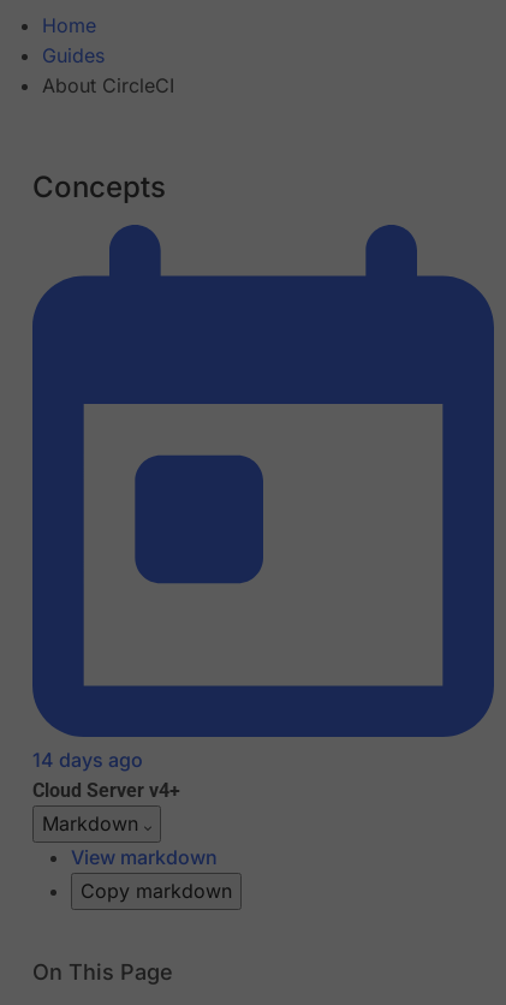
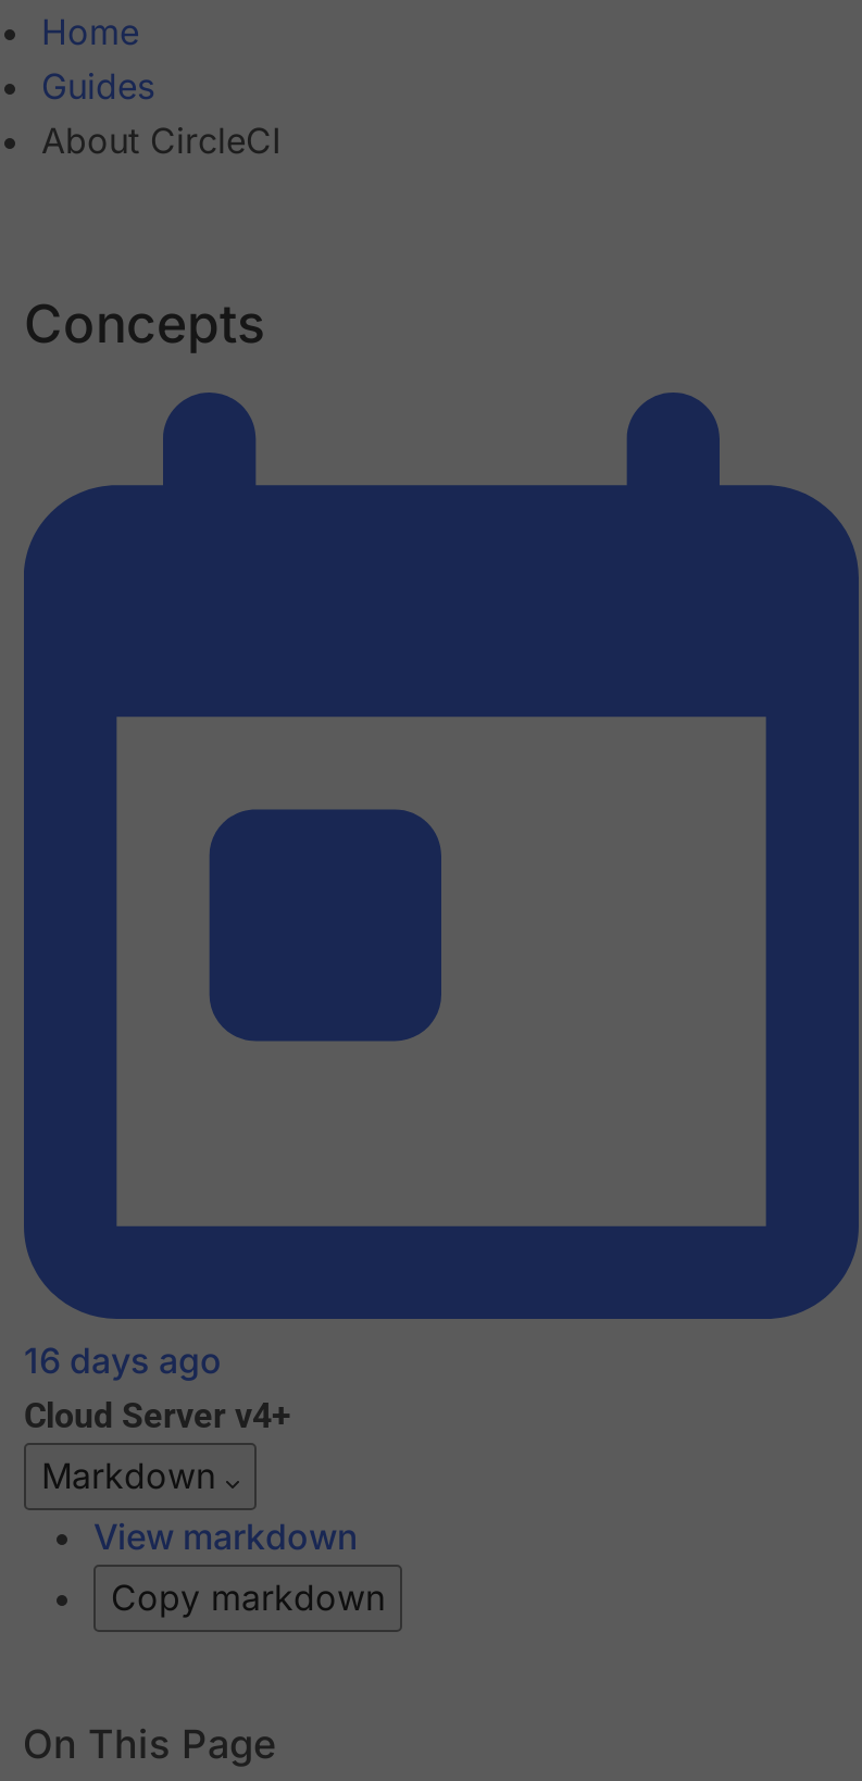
[32,748,143,772] 14 days ago -> [24,1340,222,1383] 16 days ago

